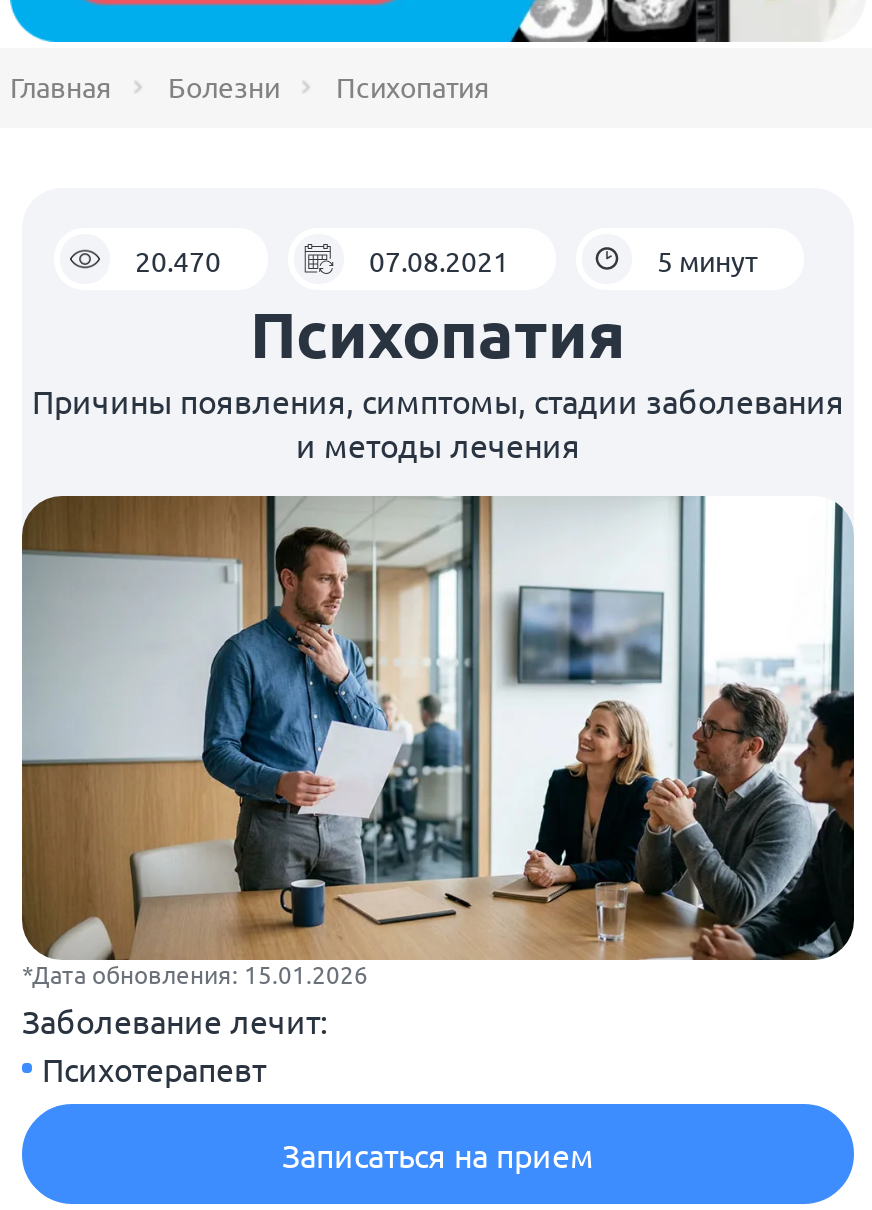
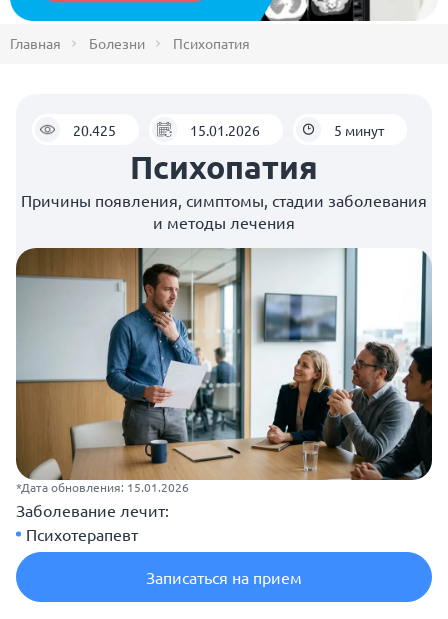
[135,241,221,277] 20.470 -> [72,120,115,138] 20.425
[369,241,509,277] 07.08.2021 -> [189,120,259,138] 15.01.2026

